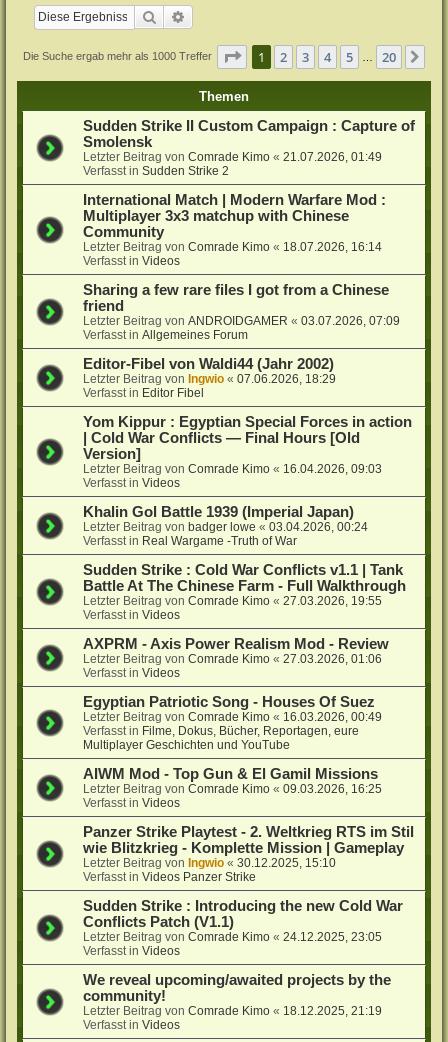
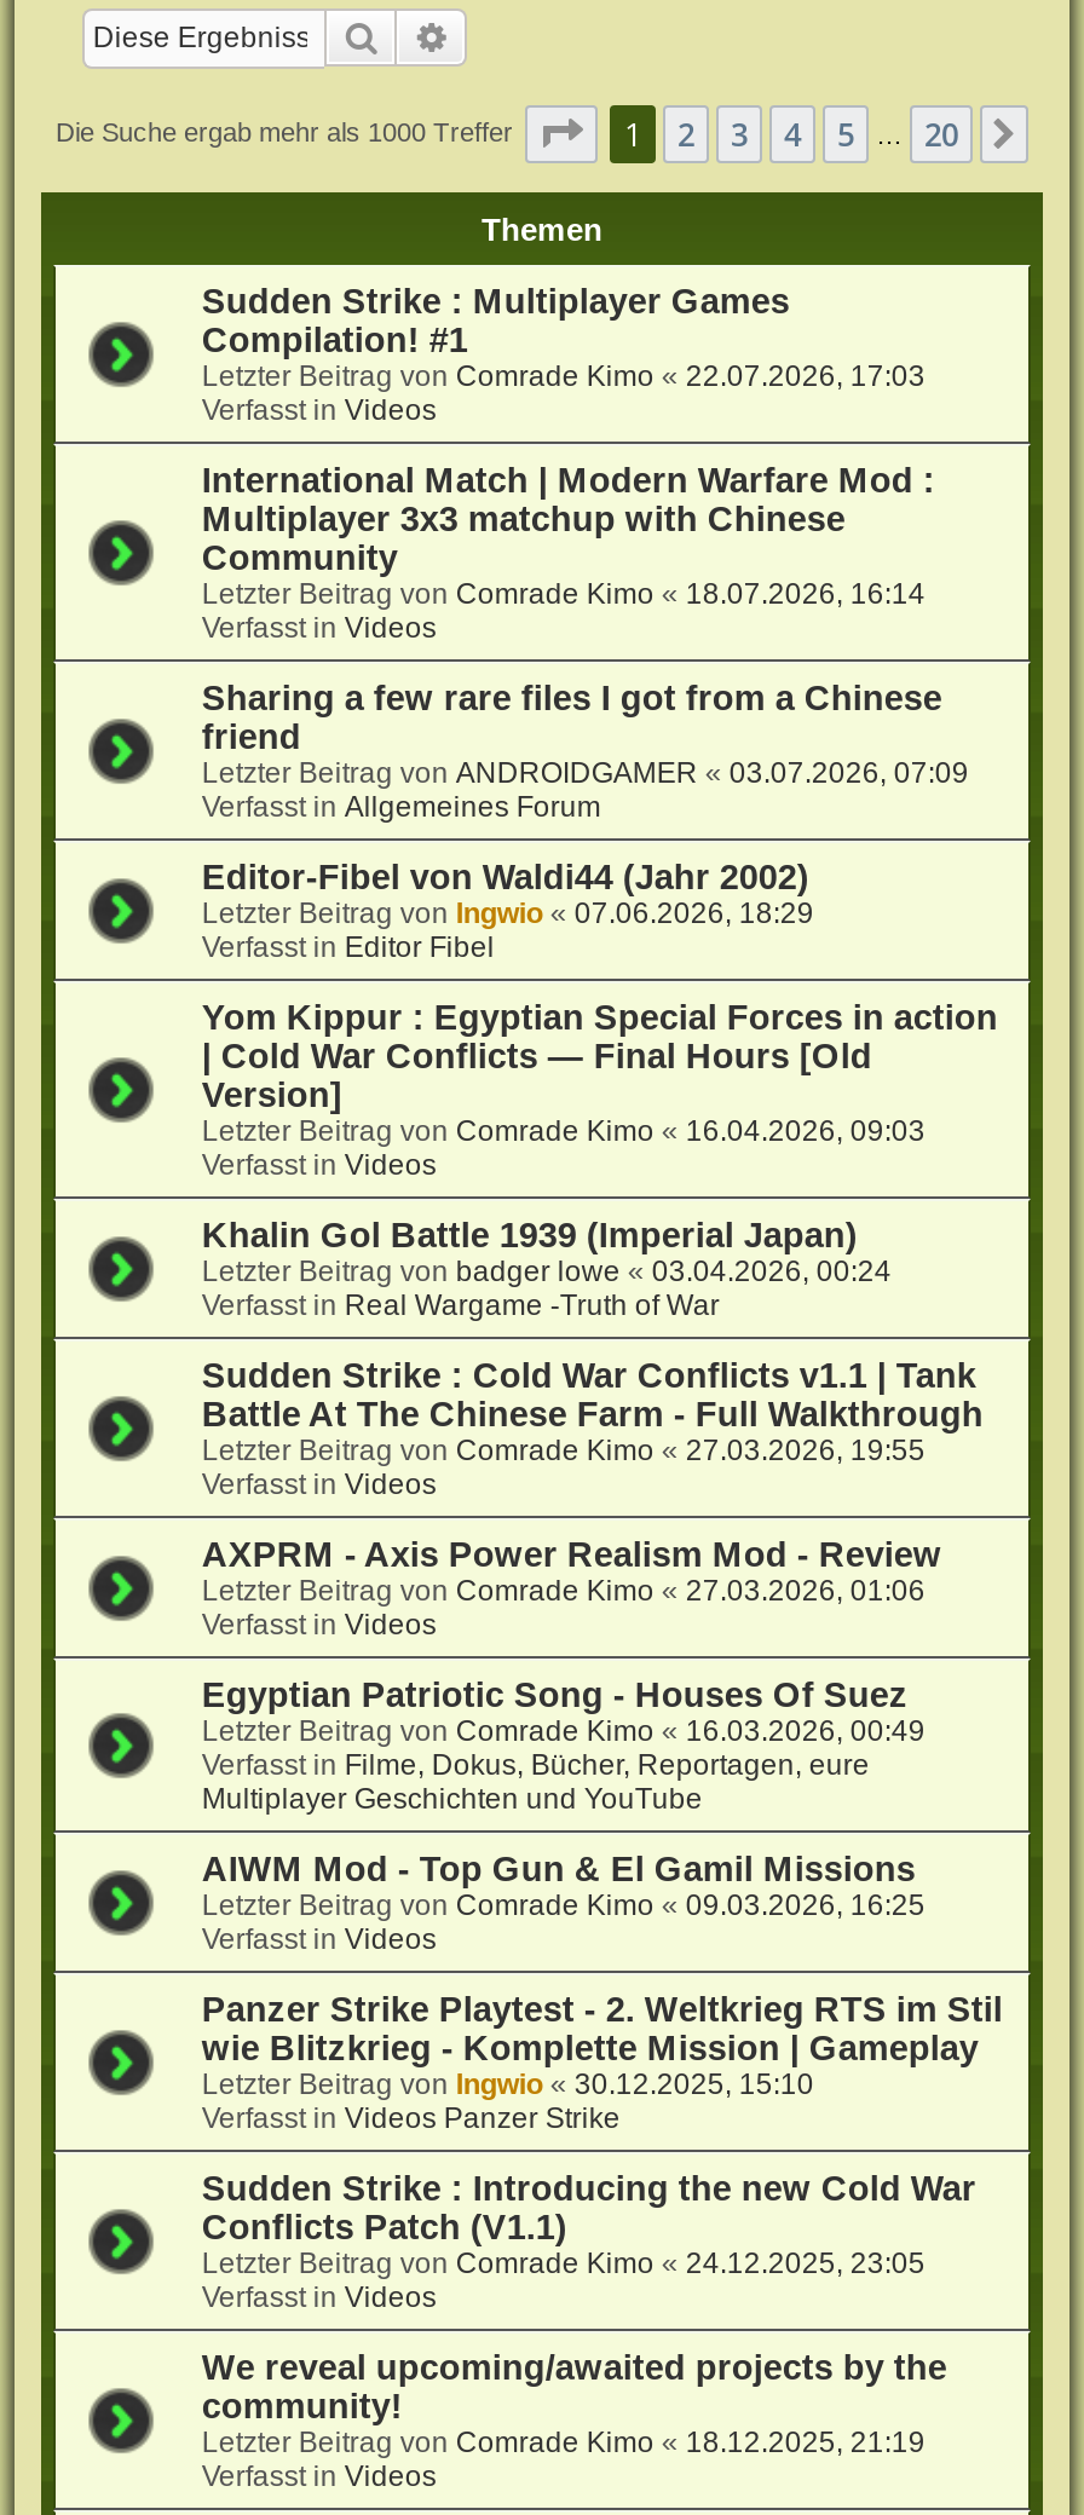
[83,117,415,177] Sudden Strike II Custom Campaign : Capture of | Smolensk | Letzter Beitrag von Comrade Kimo «21.07.2026, 01:49 | Verfasst in Sudden Strike 2 -> [202,281,925,426] Sudden Strike : Multiplayer Games | Compilation! #1 | Letzter Beitrag von Comrade Kimo «22.07.2026, 17:03 | Verfasst in Videos

